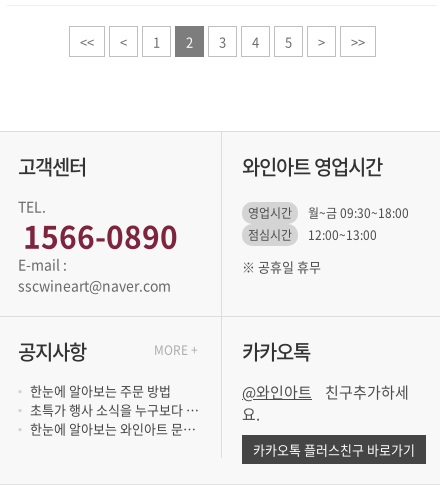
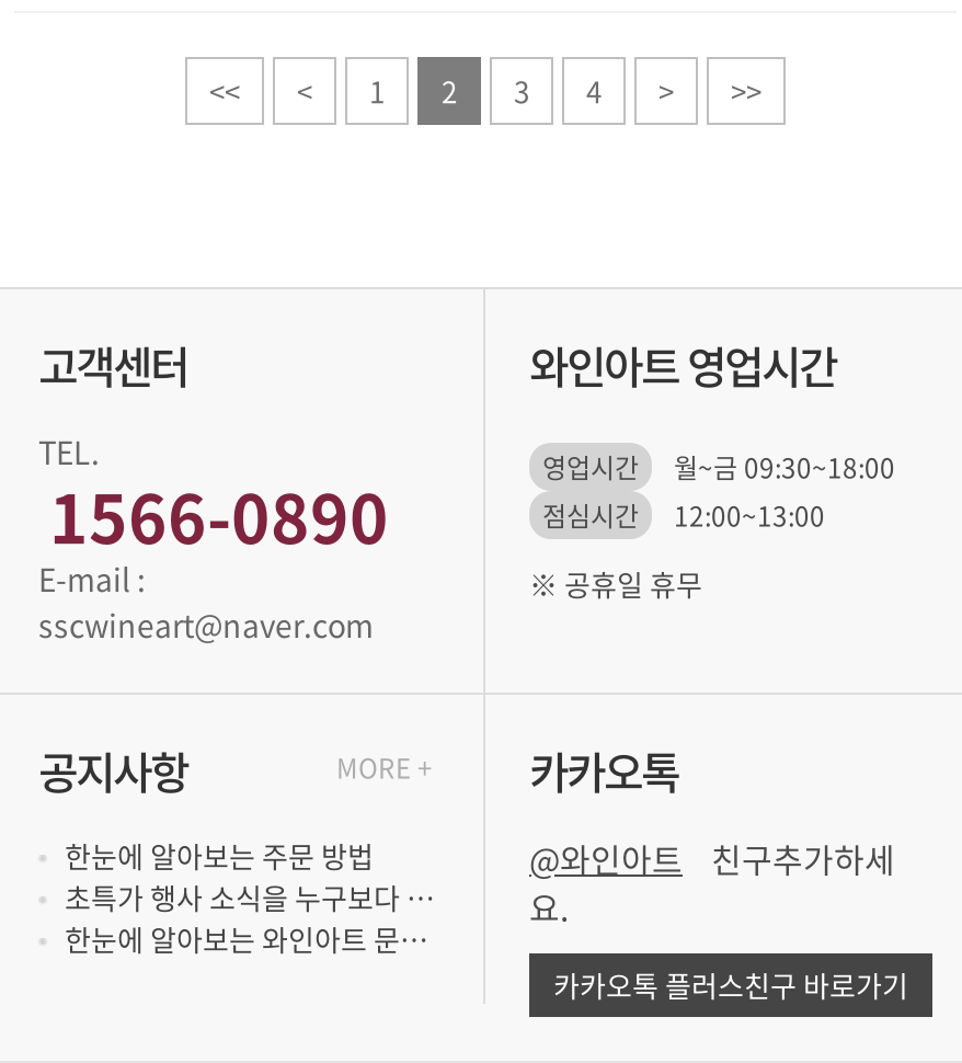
[284,32,291,51] 5 -> none

